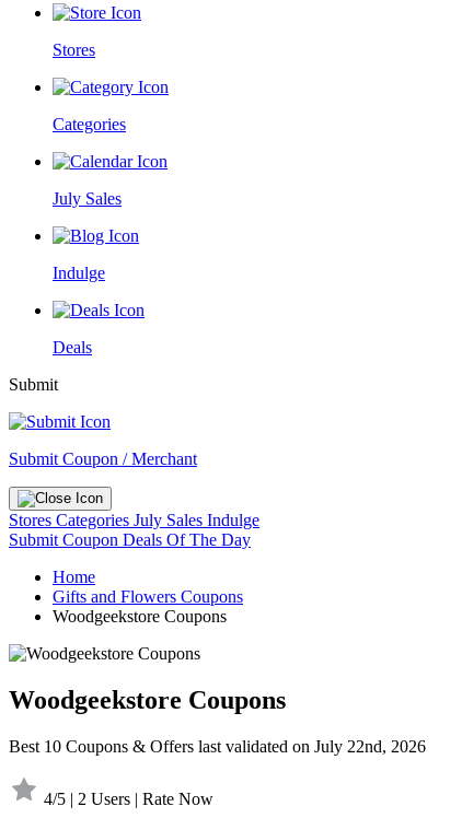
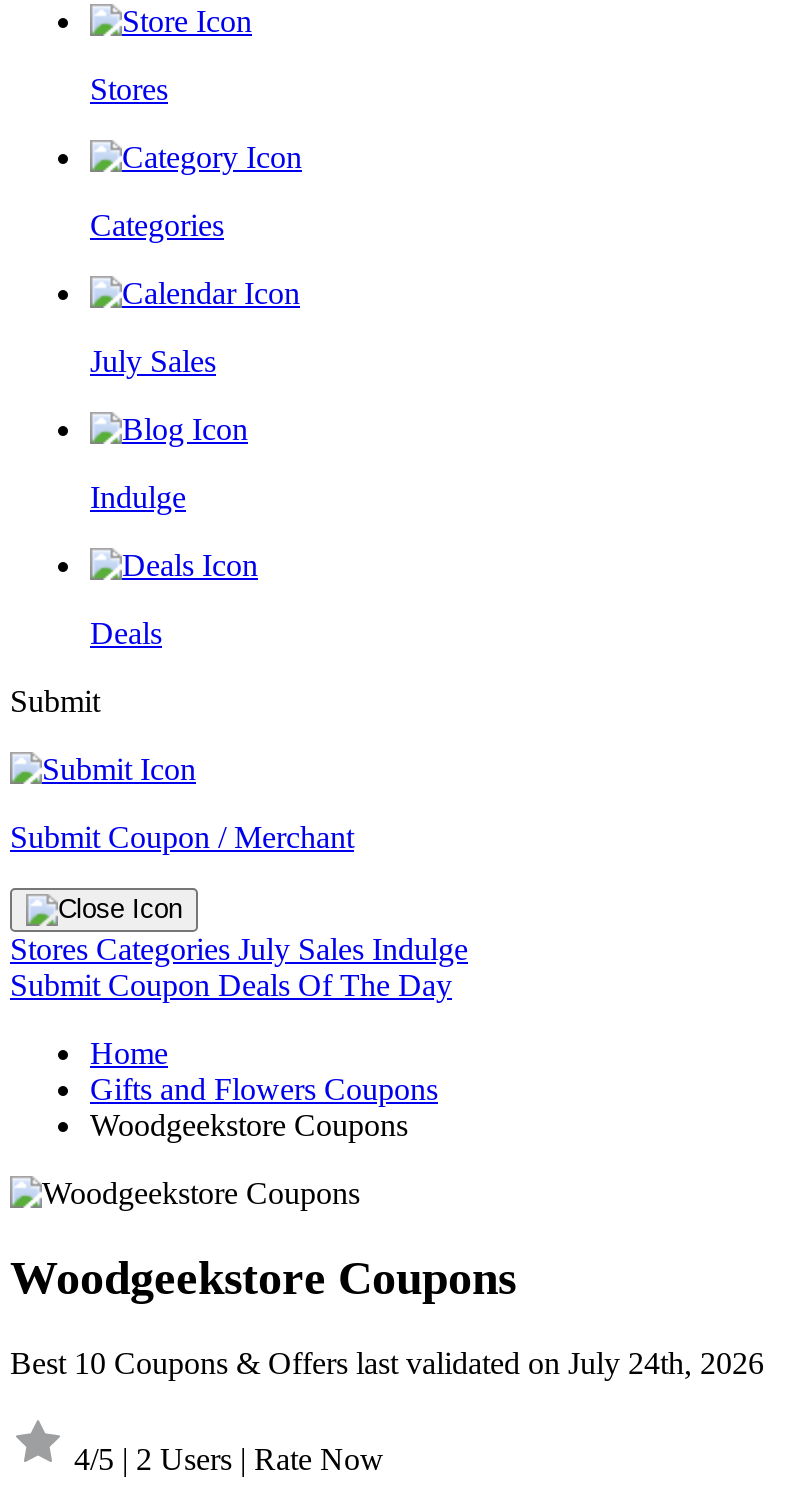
[9,737,426,755] Best 10 Coupons & Offers last validated on July 22nd, 2026 -> [10,1346,764,1380] Best 10 Coupons & Offers last validated on July 24th, 2026

